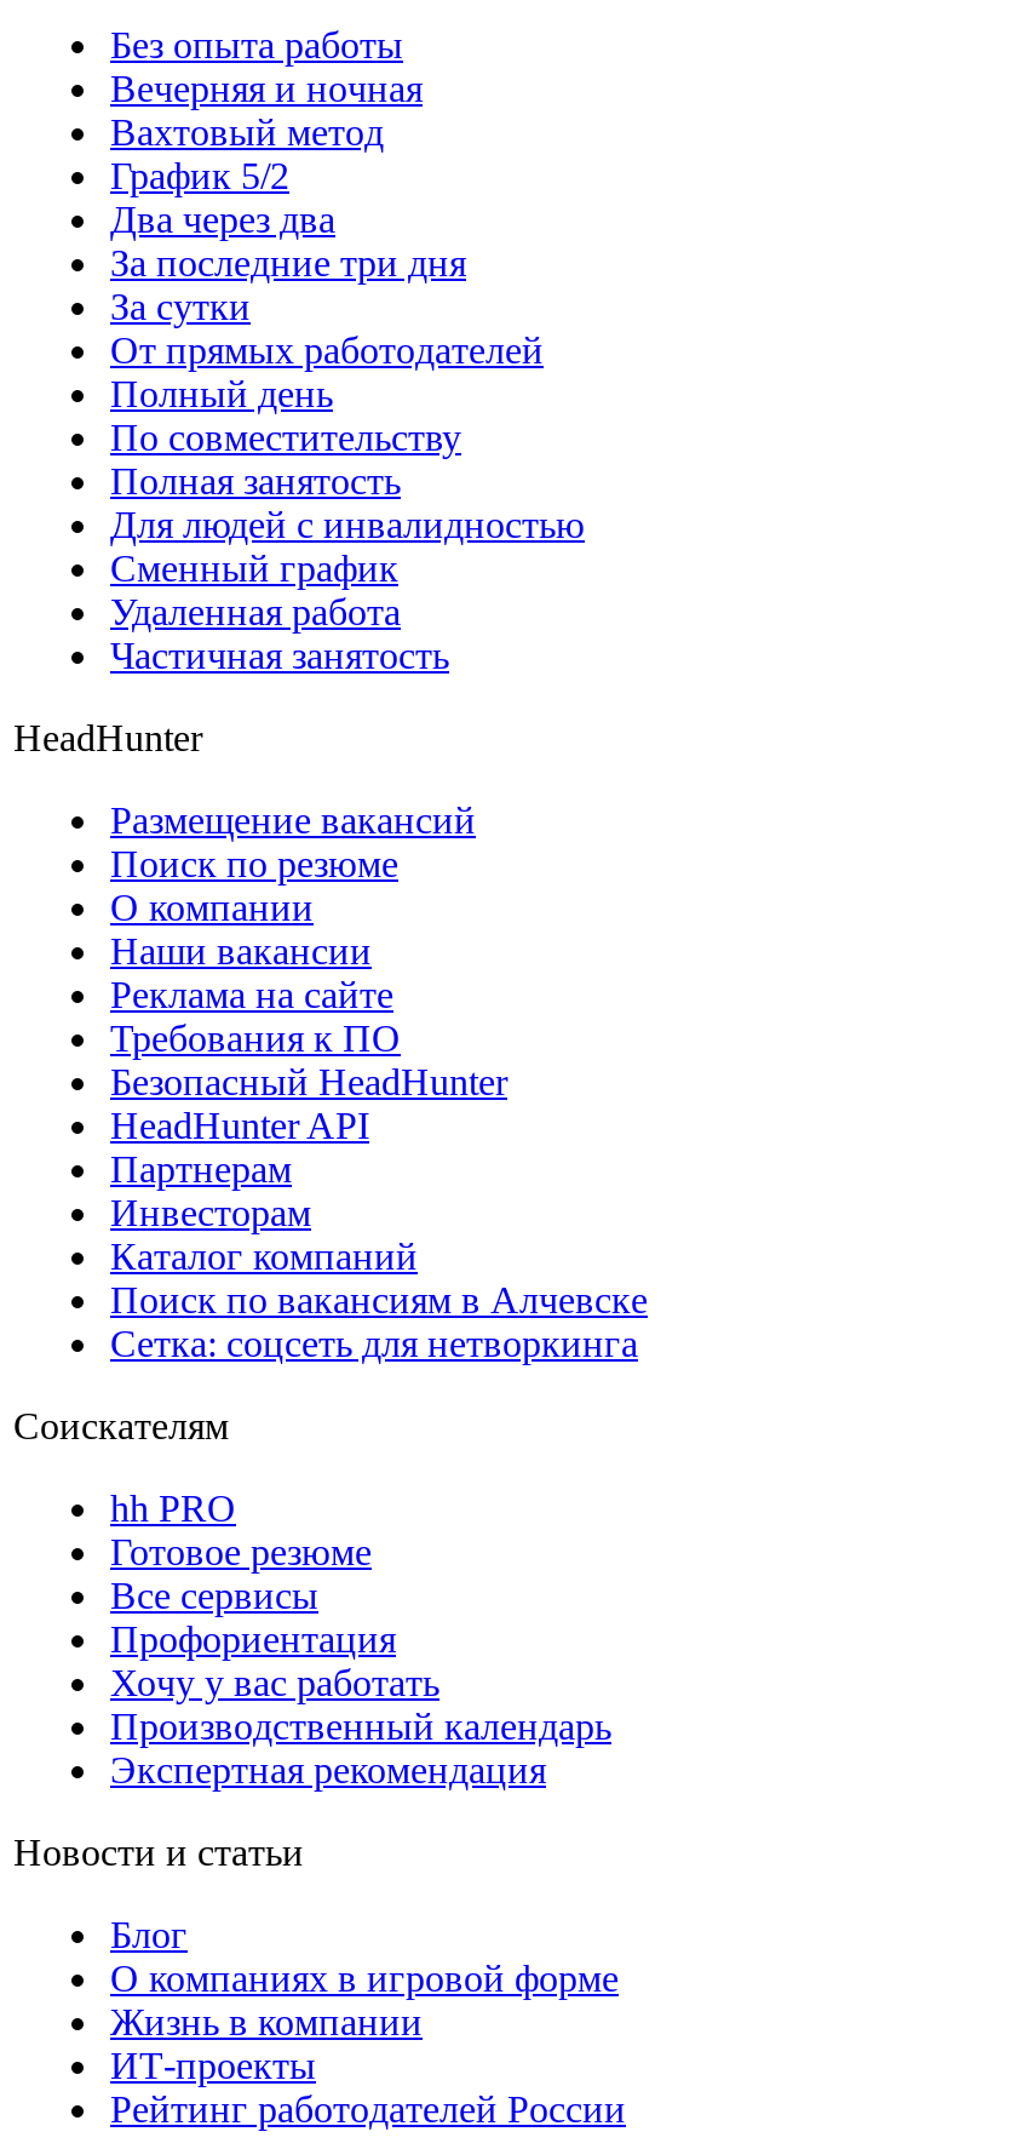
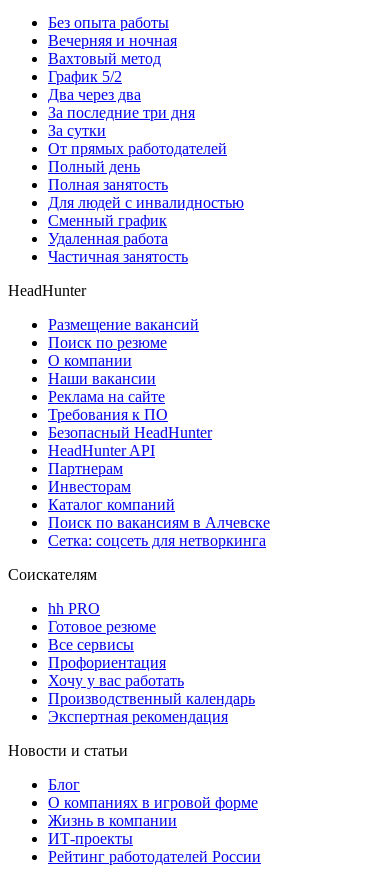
[110,416,461,458] По совместительству -> none

